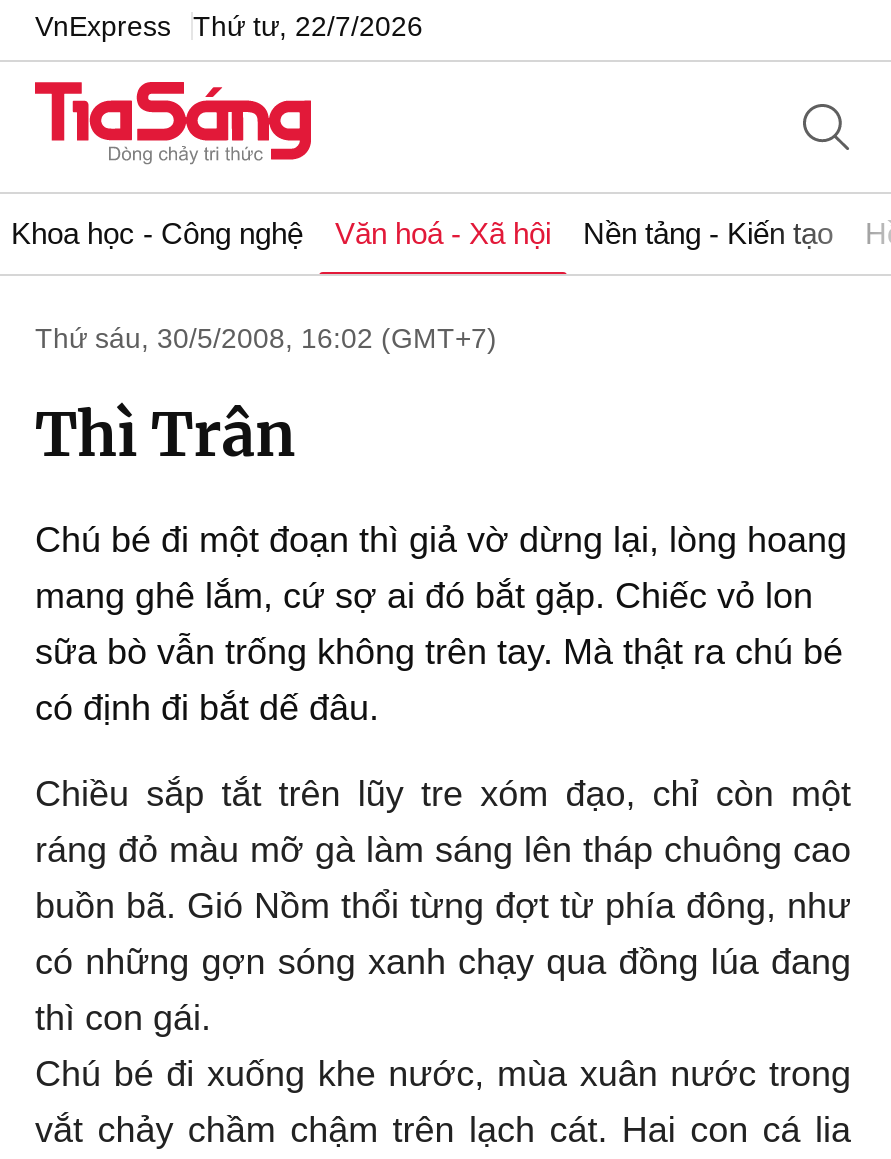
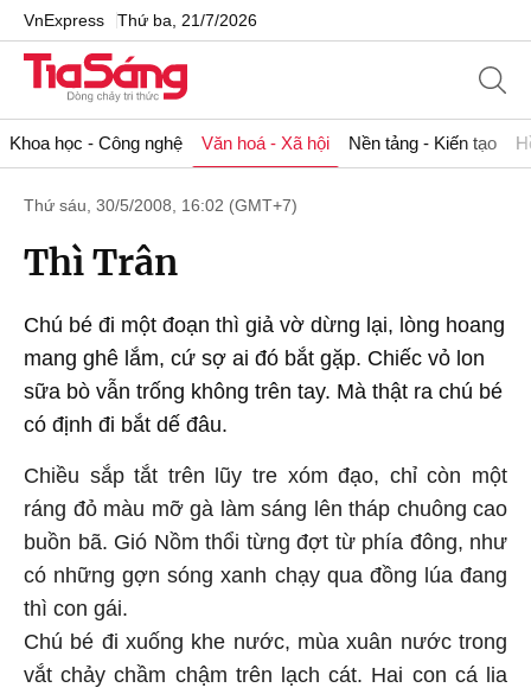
[35,9,423,41] VnExpress Thứ tư, 22/7/2026 -> [24,10,257,29] VnExpress Thứ ba, 21/7/2026

